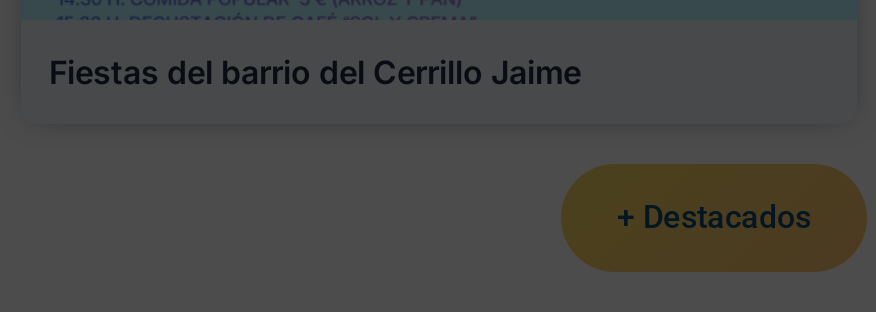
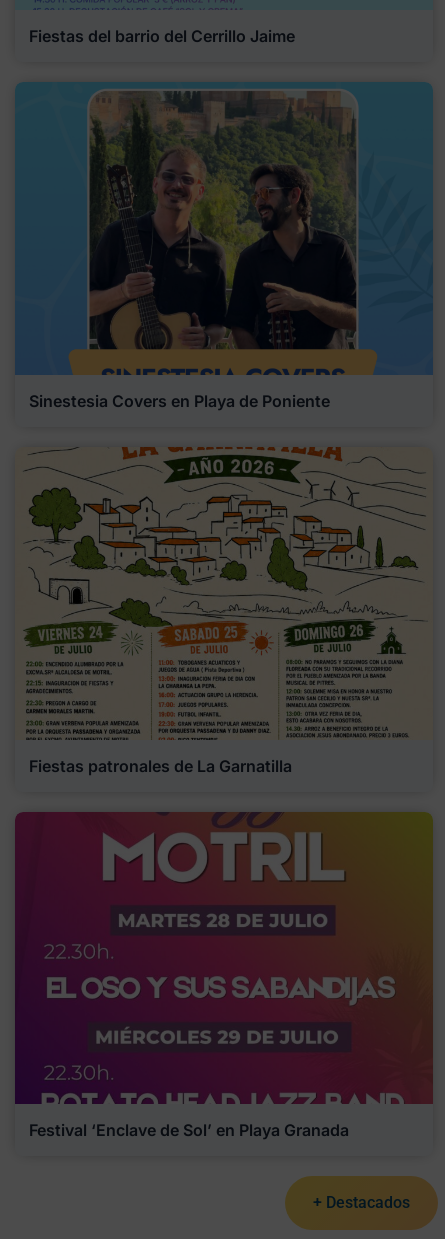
none -> [14,811,434,1140] [image] | Festival ‘Enclave de Sol’ en Playa Granada
none -> [15,81,433,411] [image] | Sinestesia Covers en Playa de Poniente
none -> [16,445,432,775] [image] | Fiestas patronales de La Garnatilla

